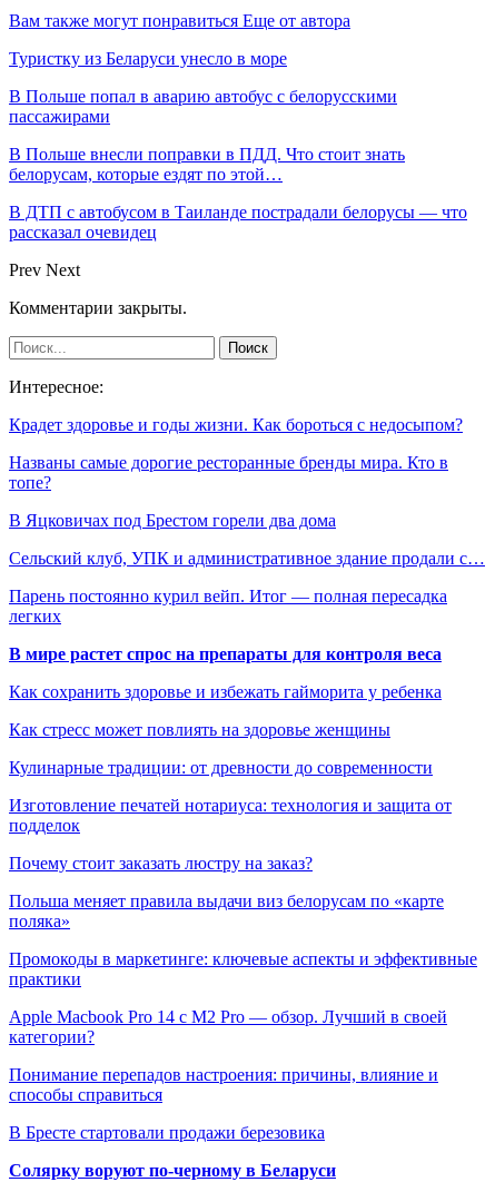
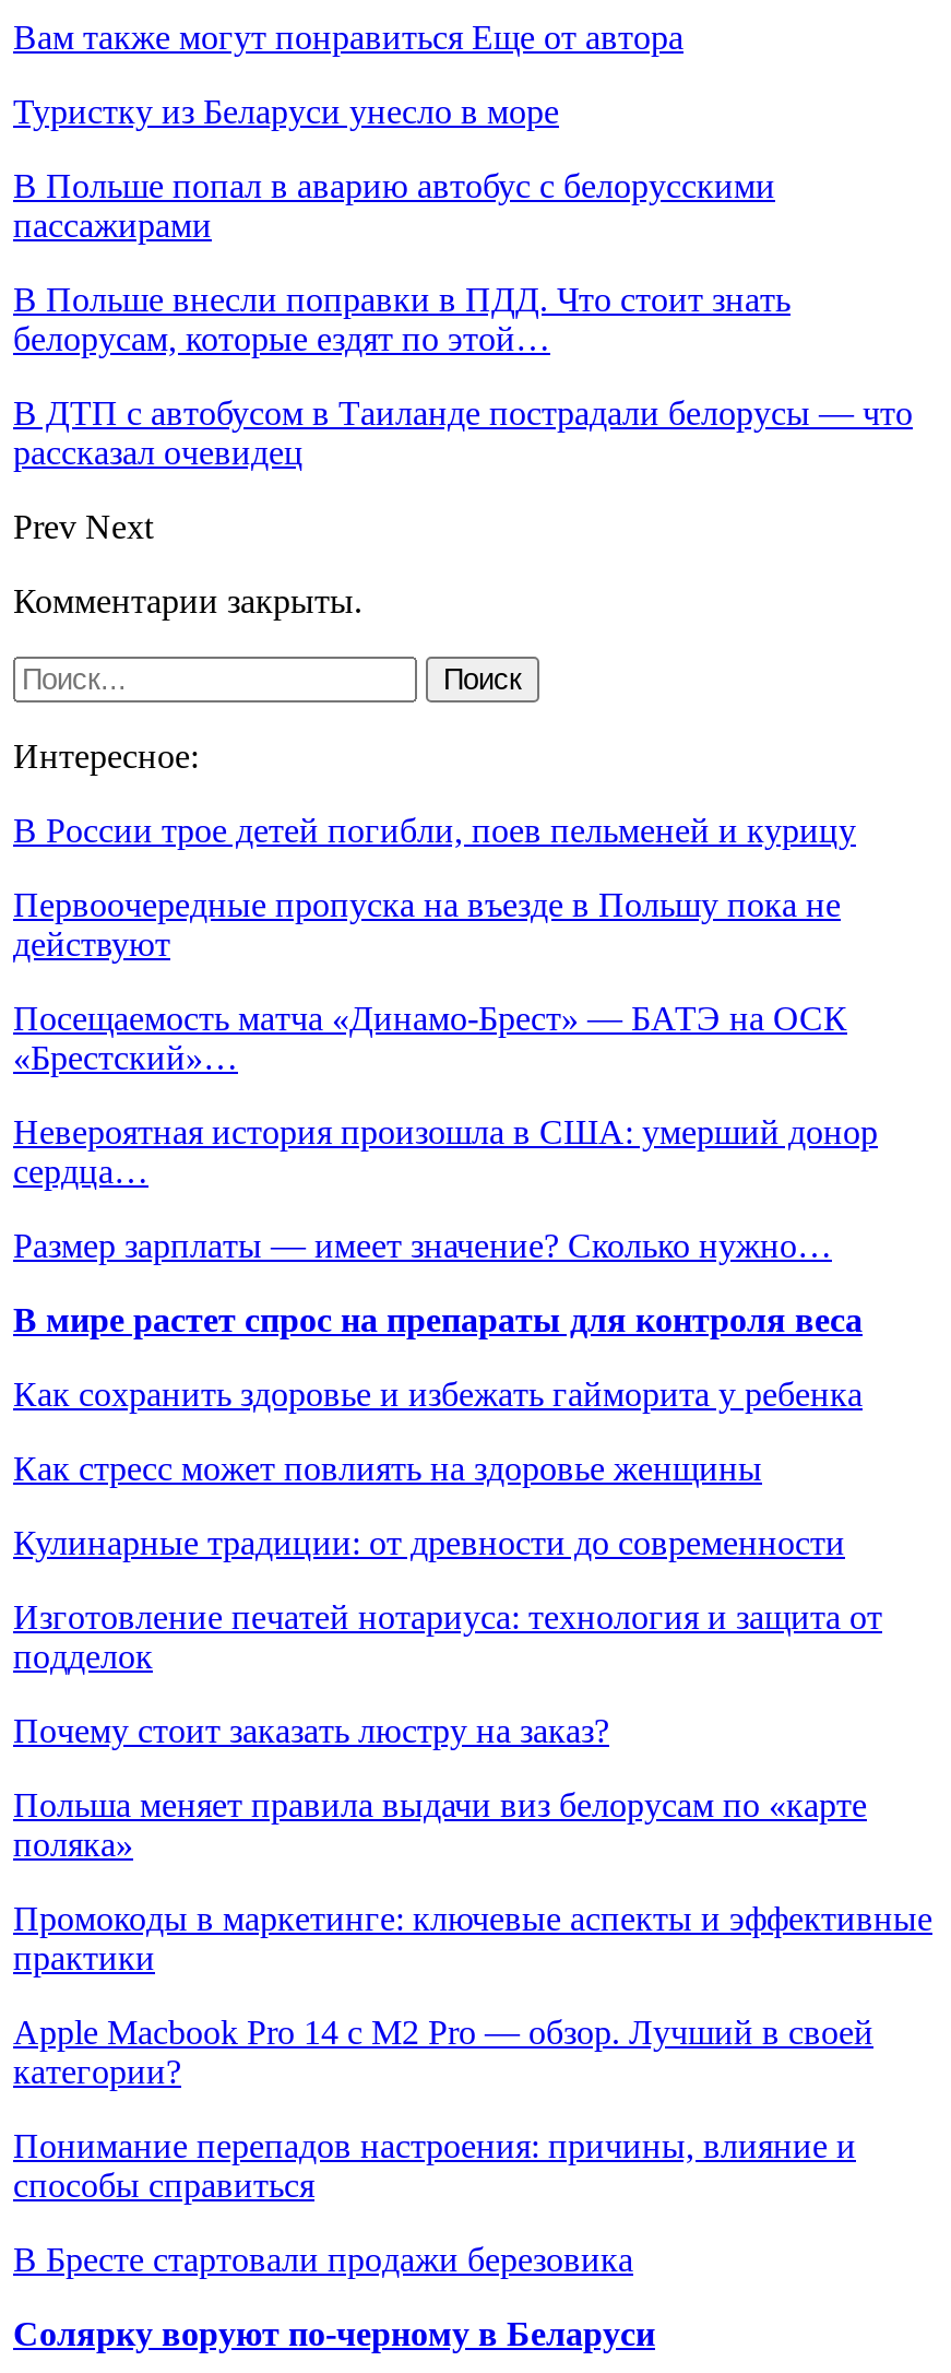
[9,415,463,434] Крадет здоровье и годы жизни. Как бороться с недосыпом? -> [13,812,856,849] В России трое детей погибли, поев пельменей и курицу
[9,453,448,492] Названы самые дорогие ресторанные бренды мира. Кто в | топе? -> [13,886,841,963] Первоочередные пропуска на въезде в Польшу пока не | действуют
[9,511,336,530] В Яцковичах под Брестом горели два дома -> [13,1000,847,1076] Посещаемость матча «Динамо-Брест» — БАТЭ на ОСК | «Брестский»…
[9,549,485,568] Сельский клуб, УПК и административное здание продали с… -> [13,1114,878,1190] Невероятная история произошла в США: умерший донор | сердца…
[9,587,447,626] Парень постоянно курил вейп. Итог — полная пересадка | легких -> [13,1227,832,1264] Размер зарплаты — имеет значение? Сколько нужно…

